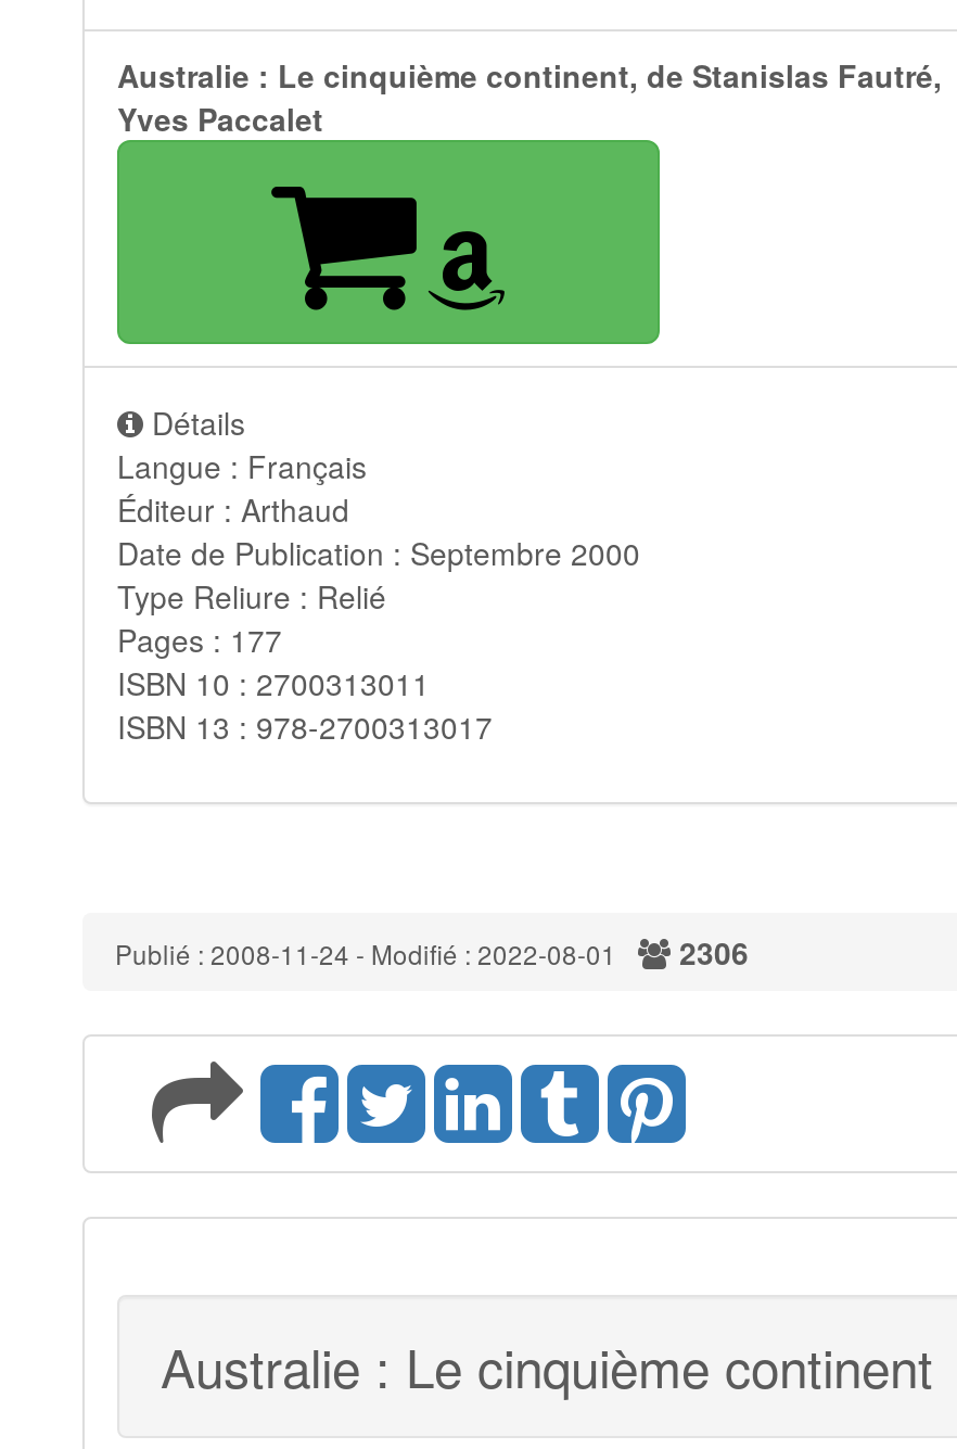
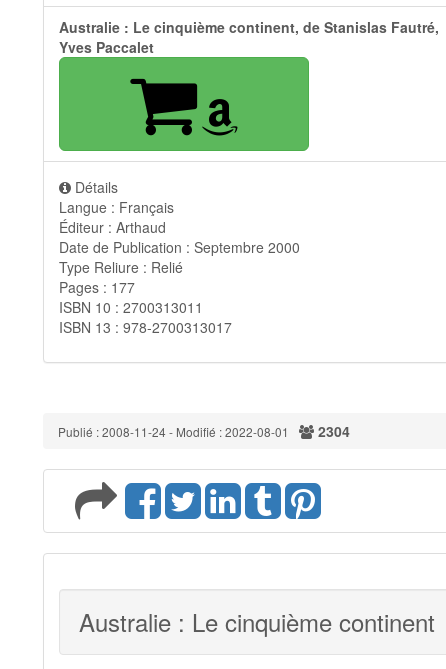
[115,930,749,974] Publié : 2008-11-24 - Modifié : 2022-08-01 2306 -> [58,421,350,441] Publié : 2008-11-24 - Modifié : 2022-08-01 2304

